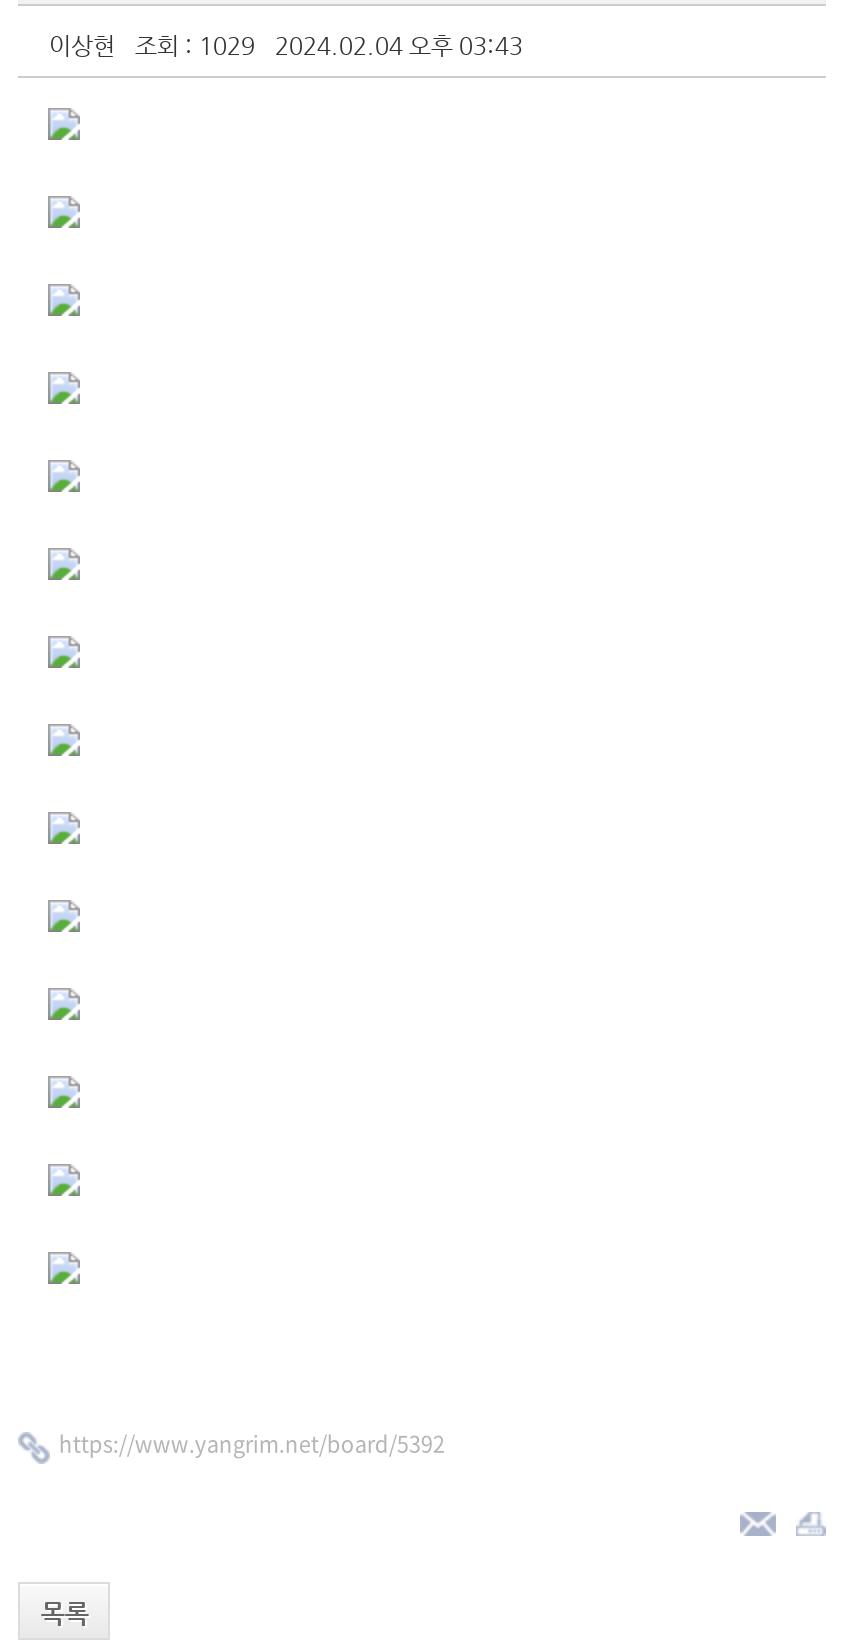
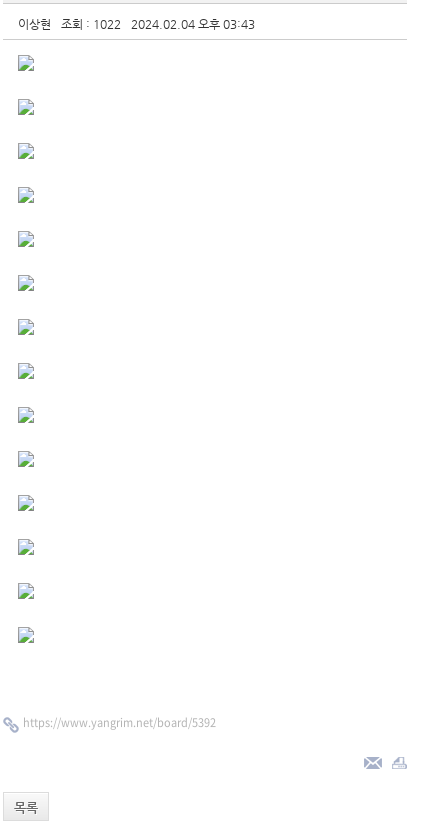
[49,32,523,60] 이상현 조회 : 1029 2024.02.04 오후 03:43 -> [18,17,255,31] 이상현 조회 : 1022 2024.02.04 오후 03:43

